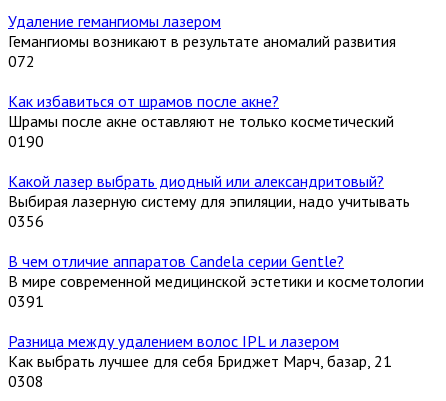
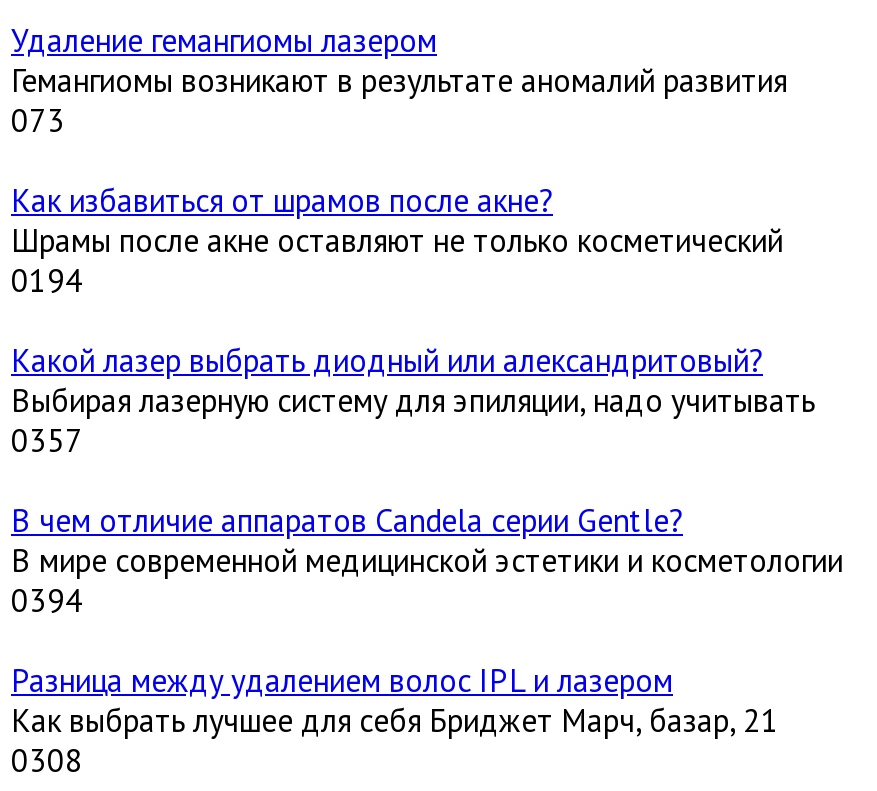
[8,50,35,70] 072 -> [11,101,65,141] 073
[8,130,44,150] 0190 -> [11,261,83,301] 0194
[8,210,44,230] 0356 -> [11,421,83,461] 0357
[8,290,44,310] 0391 -> [11,581,83,621] 0394

